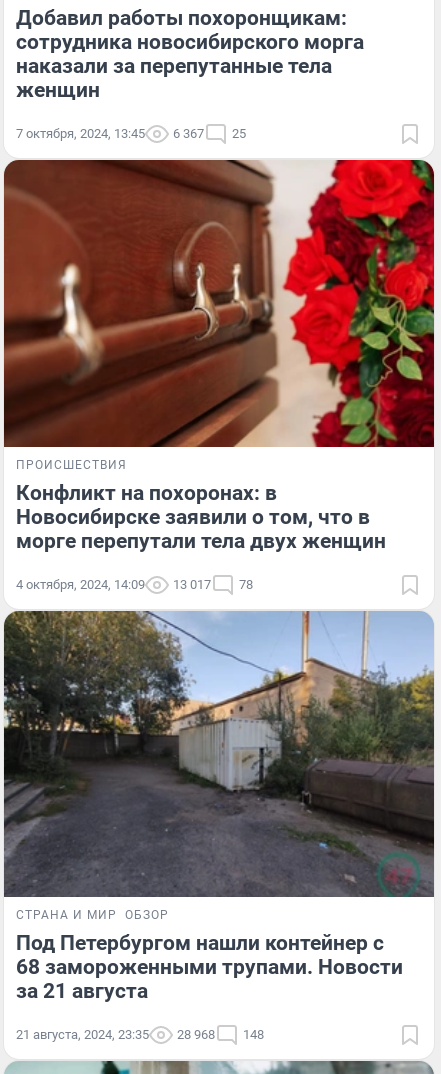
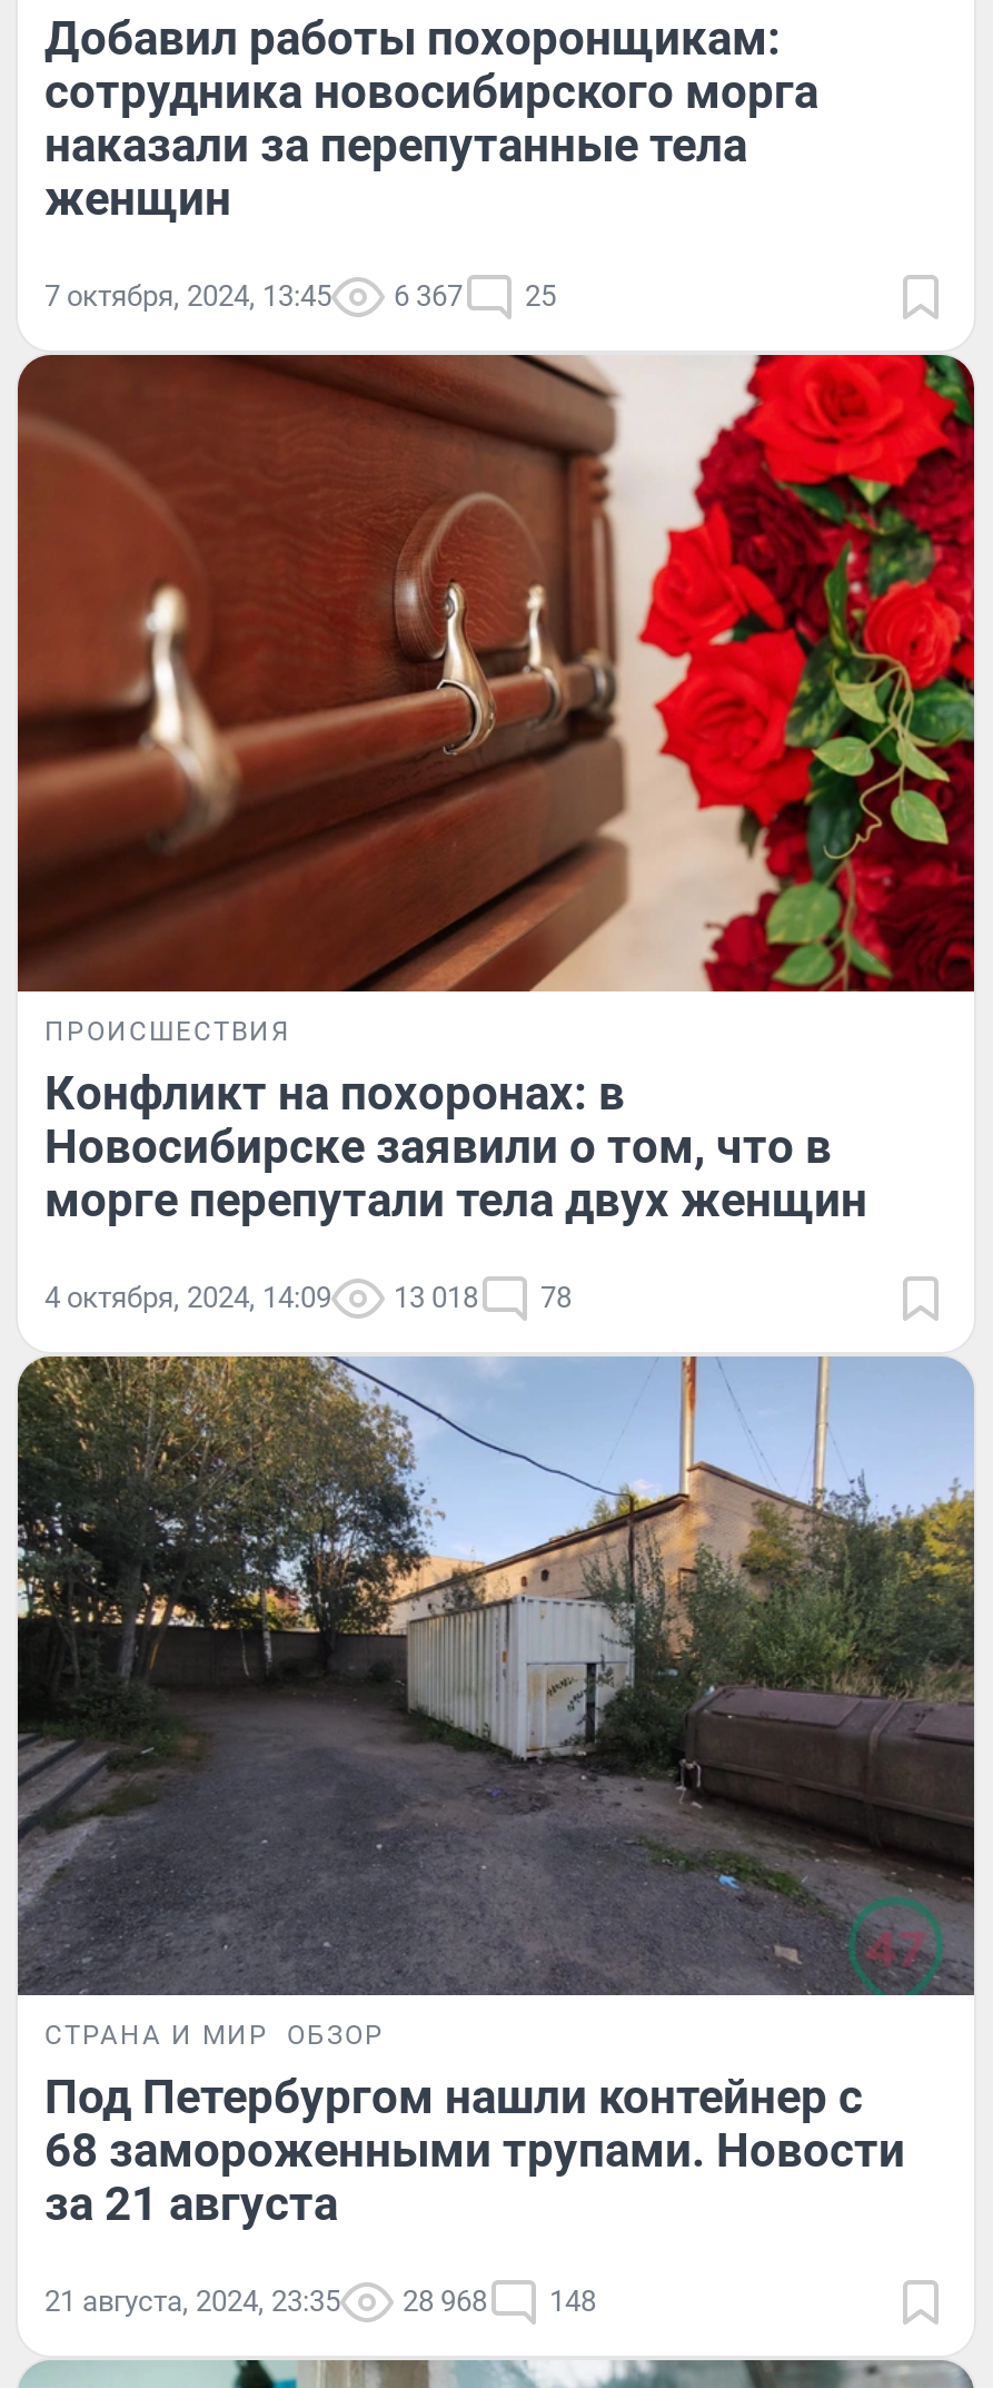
[16,577,253,592] 4 октября, 2024, 14:09 13 017 78 -> [44,1281,572,1314] 4 октября, 2024, 14:09 13 018 78

